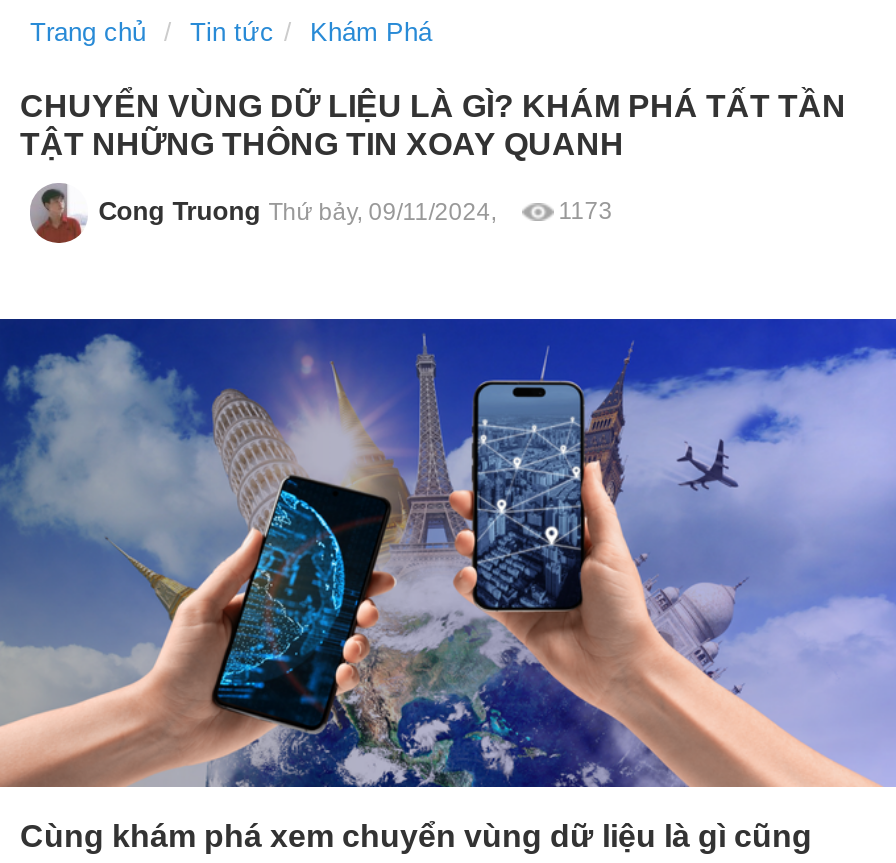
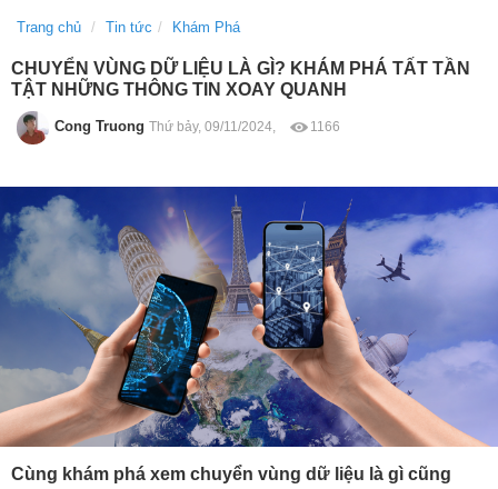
[98,196,612,226] Cong Truong Thứ bảy, 09/11/2024, 1173 -> [55,118,340,135] Cong Truong Thứ bảy, 09/11/2024, 1166

